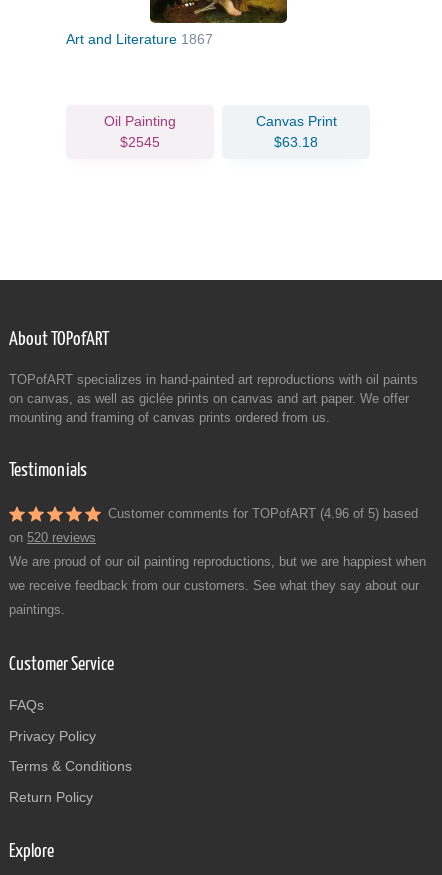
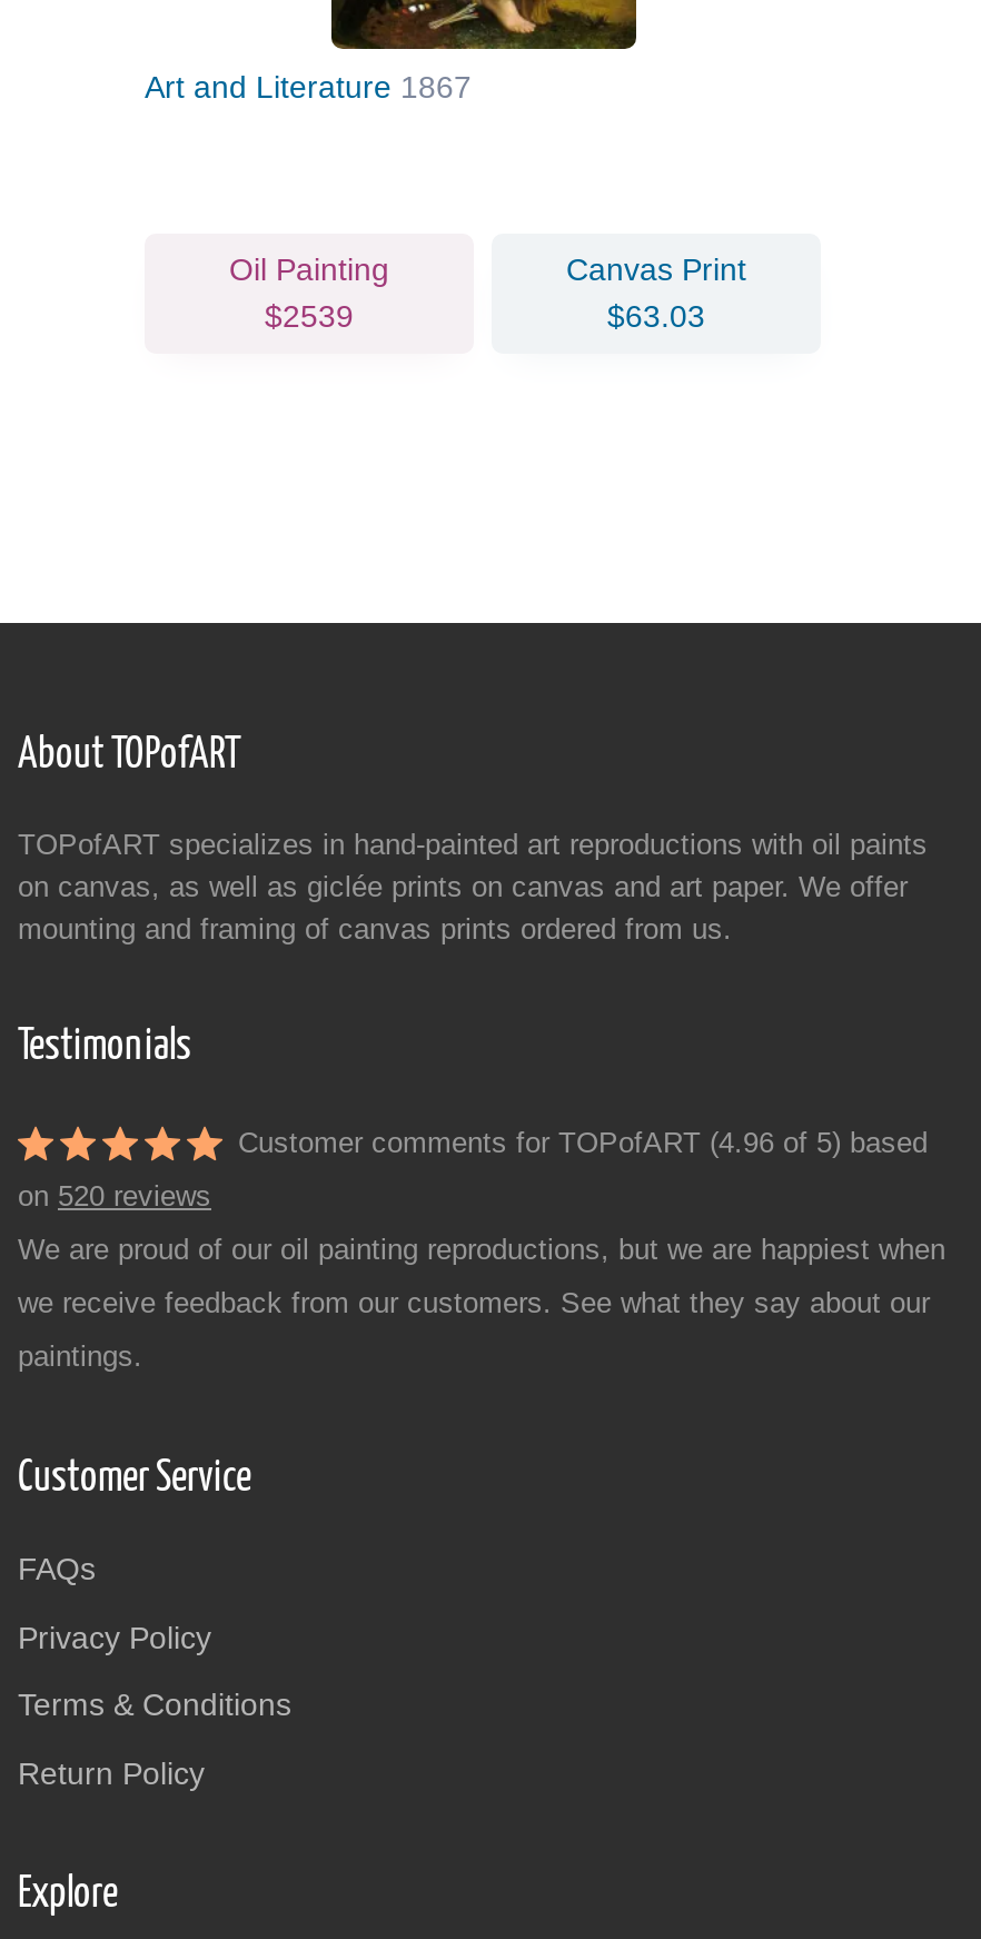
[120,134,160,150] $2545 -> [265,298,354,333] $2539
[274,134,318,150] $63.18 -> [607,298,705,333] $63.03

